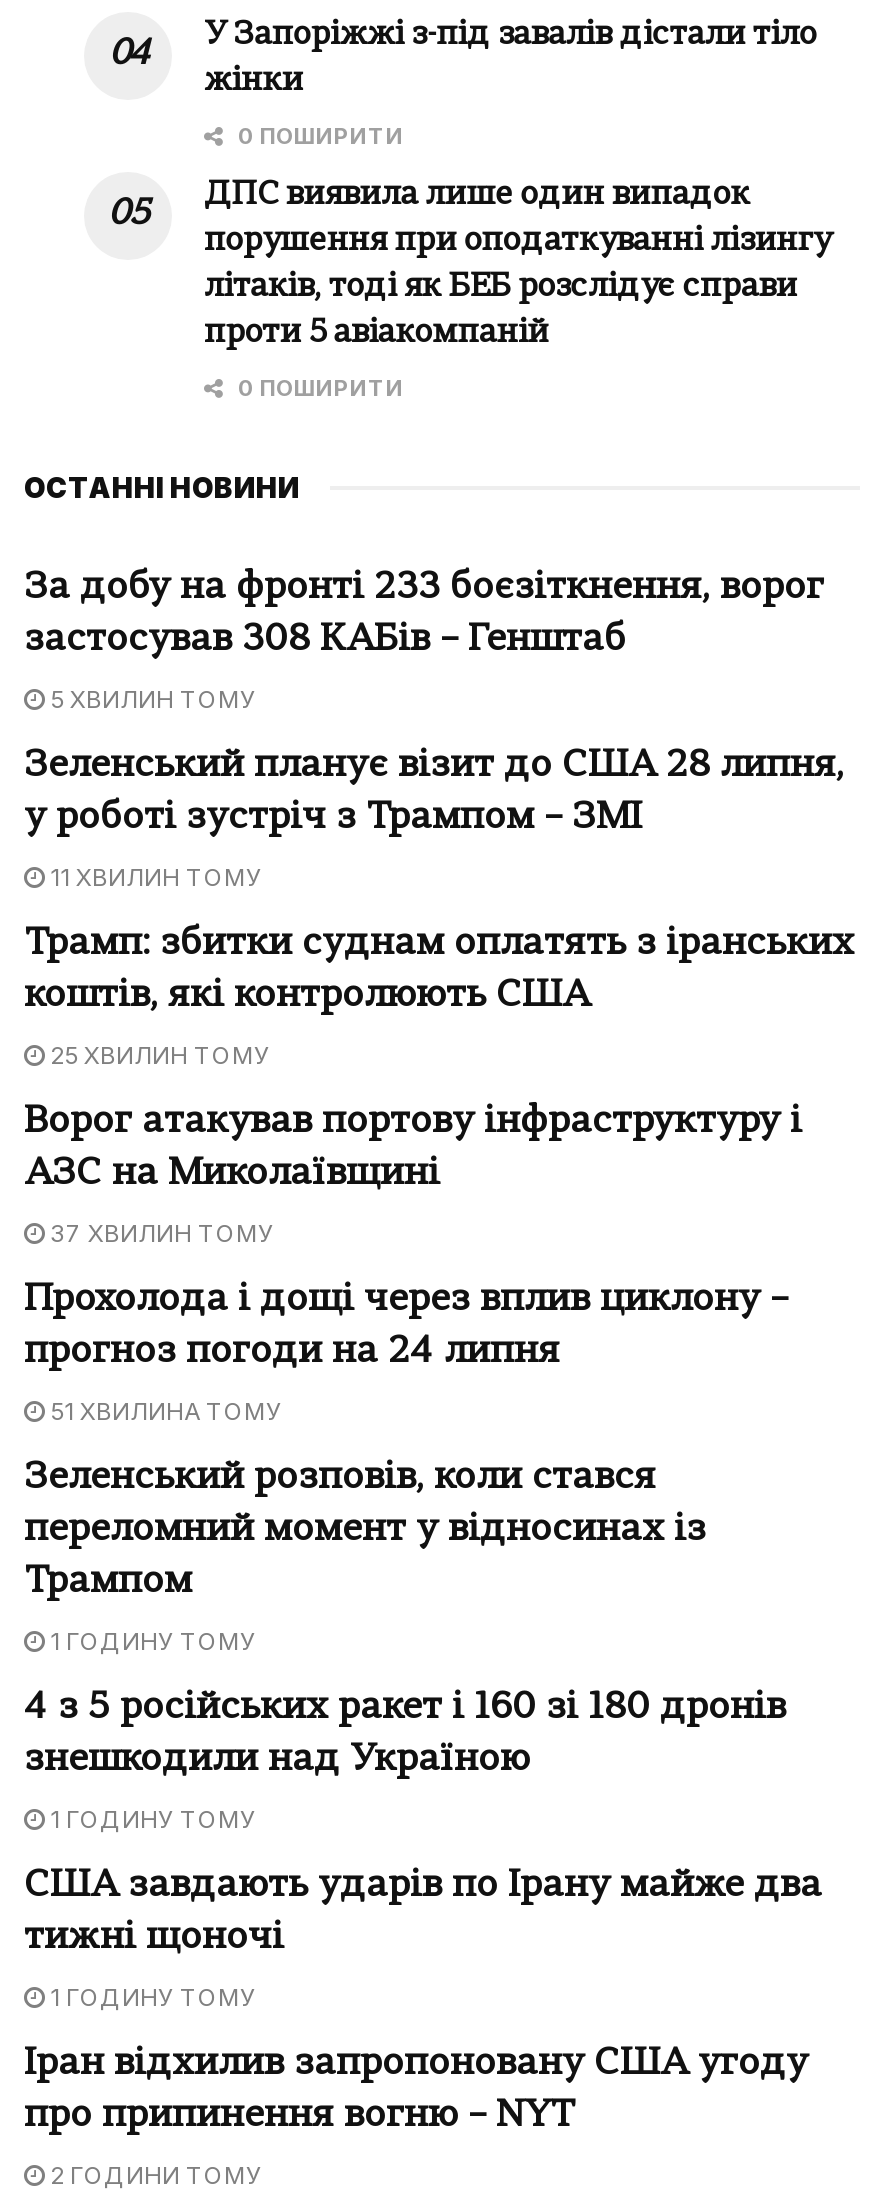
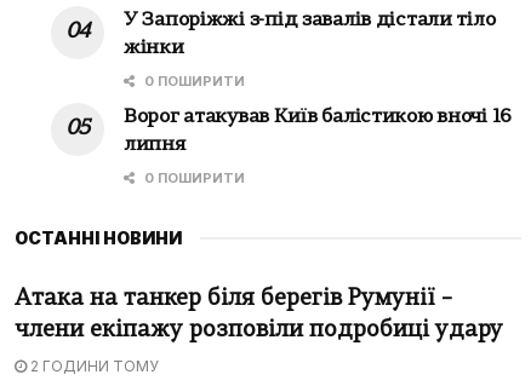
[204,181,830,351] ДПС виявила лише один випадок | порушення при оподаткуванні лізингу | літаків, тоді як БЕБ розслідує справи | проти 5 авіакомпаній -> [124,108,512,155] Ворог атакував Київ балістикою вночі 16 | липня
[24,571,854,2137] За добу на фронті 233 боєзіткнення, ворог | застосував 308 КАБів – Генштаб | 5 ХВИЛИН ТОМУ | Зеленський планує візит до США 28 липня, | у роботі зустріч з Трампом – ЗМІ | 11 ХВИЛИН ТОМУ | Трамп: збитки суднам оплатять з іранських | коштів, які контролюють США | 25 ХВИЛИН ТОМУ | Ворог атакував портову інфраструктуру і | АЗС на Миколаївщині | 37 ХВИЛИН ТОМУ | Прохолода і дощі через вплив циклону – | прогноз погоди на 24 липня | 51 ХВИЛИНА ТОМУ | Зеленський розповів, коли стався | переломний момент у відносинах із | Трампом | 1 ГОДИНУ ТОМУ | 4 з 5 російських ракет і 160 зі 180 дронів | знешкодили над Україною | 1 ГОДИНУ ТОМУ | США завдають ударів по Ірану майже два | тижні щоночі | 1 ГОДИНУ ТОМУ | Іран відхилив запропоновану США угоду | про припинення вогню – NYT -> [15,288,503,343] Атака на танкер біля берегів Румунії – | члени екіпажу розповіли подробиці удару

